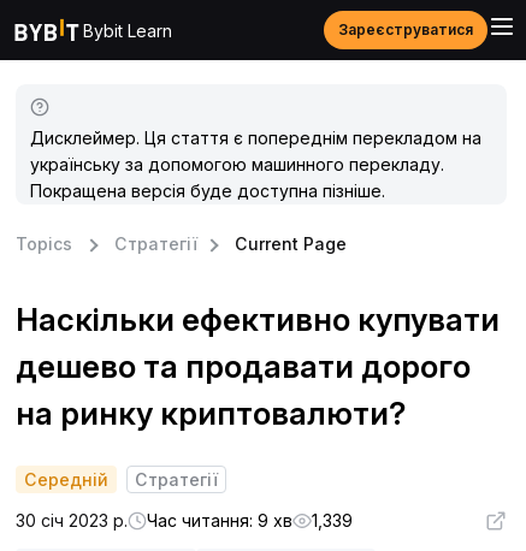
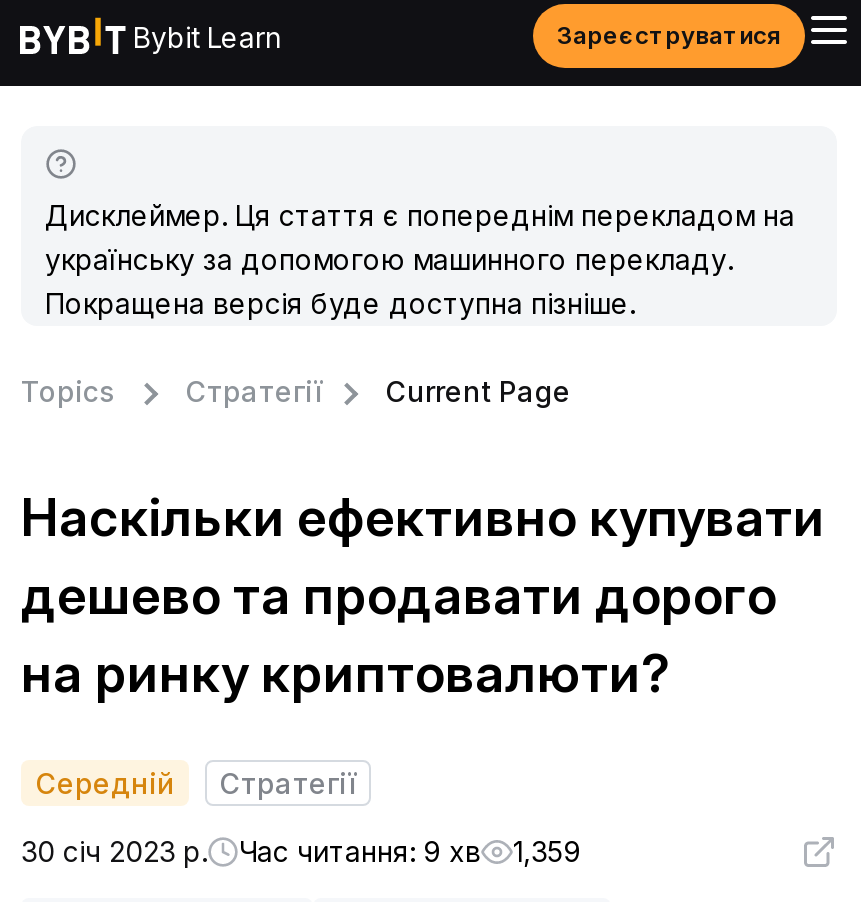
[16,510,353,531] 30 січ 2023 р. Час читання: 9 хв 1,339 -> [21,834,581,868] 30 січ 2023 р. Час читання: 9 хв 1,359

